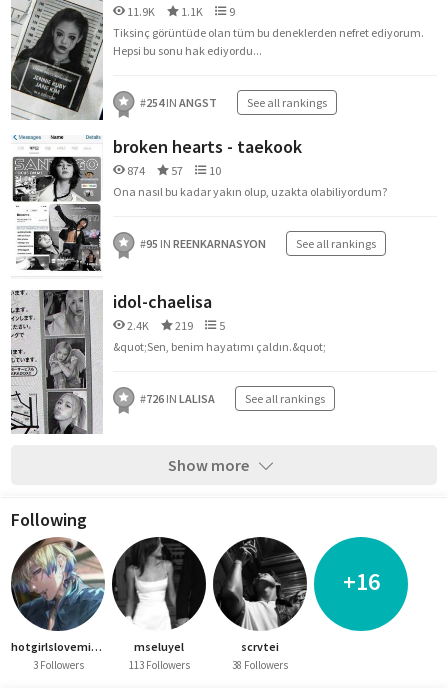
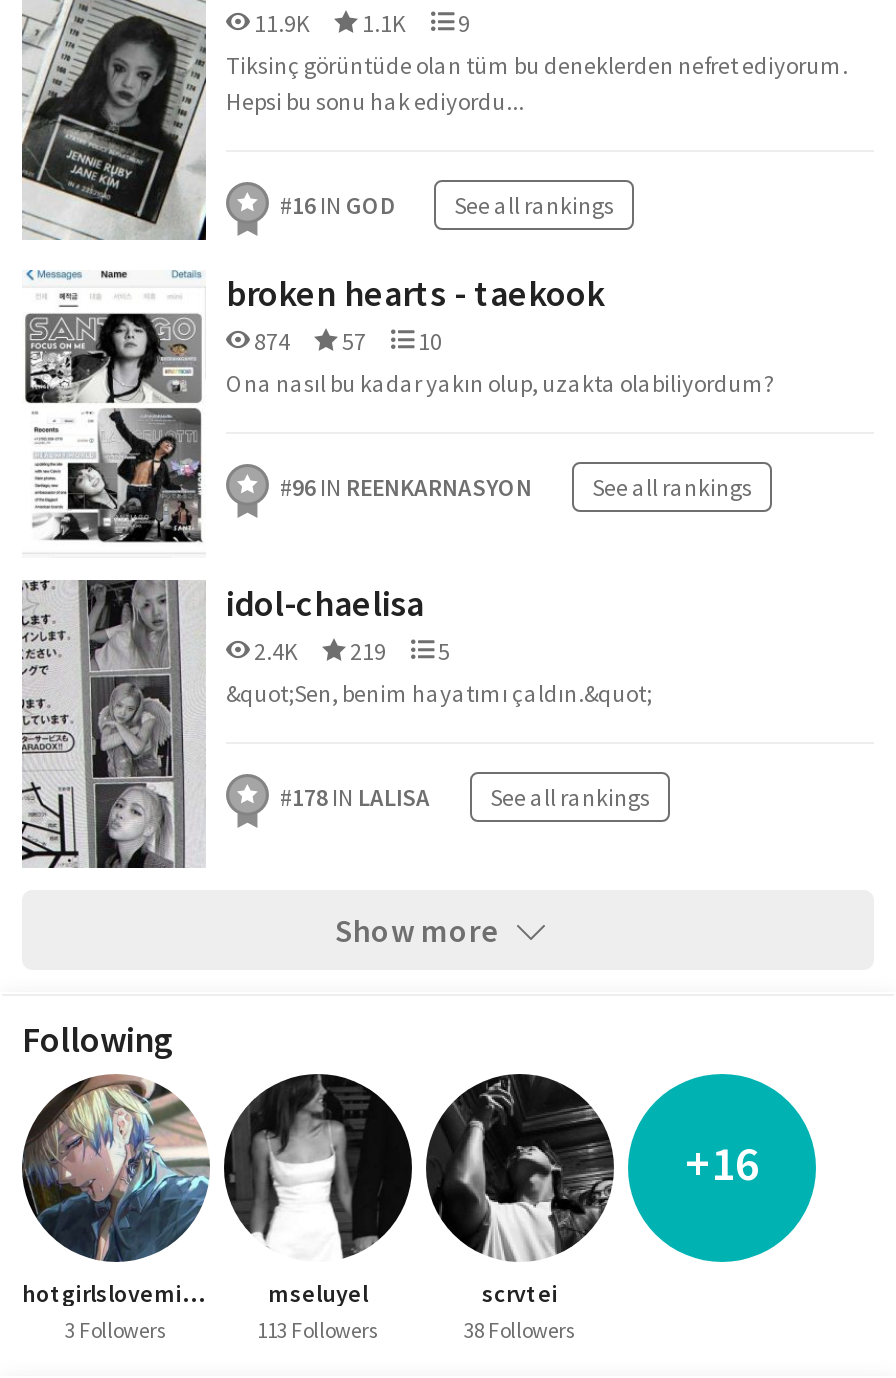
[140,95,327,110] #254 IN ANGST See all rankings -> [280,190,614,220] #16 IN GOD See all rankings
[140,236,266,251] #95 IN REENKARNASYON -> [280,472,532,502] #96 IN REENKARNASYON
[140,391,325,406] #726 IN LALISA See all rankings -> [280,782,650,812] #178 IN LALISA See all rankings

